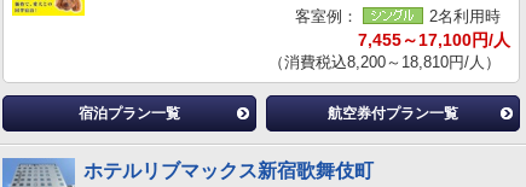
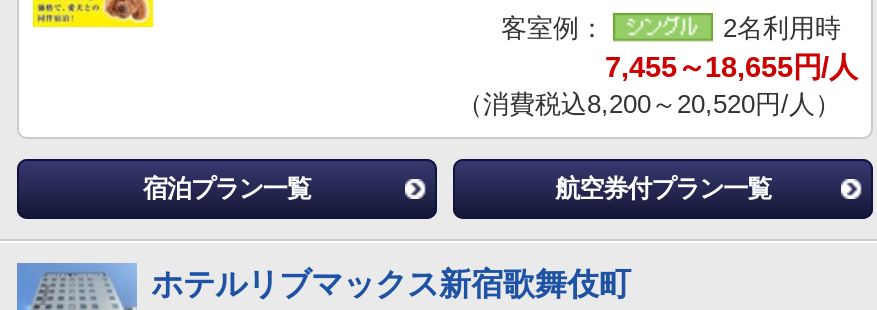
[358,30,510,50] 7,455～17,100円/人 -> [605,50,857,82] 7,455～18,655円/人
[268,53,501,71] （消費税込8,200～18,810円/人） -> [457,88,841,118] （消費税込8,200～20,520円/人）

